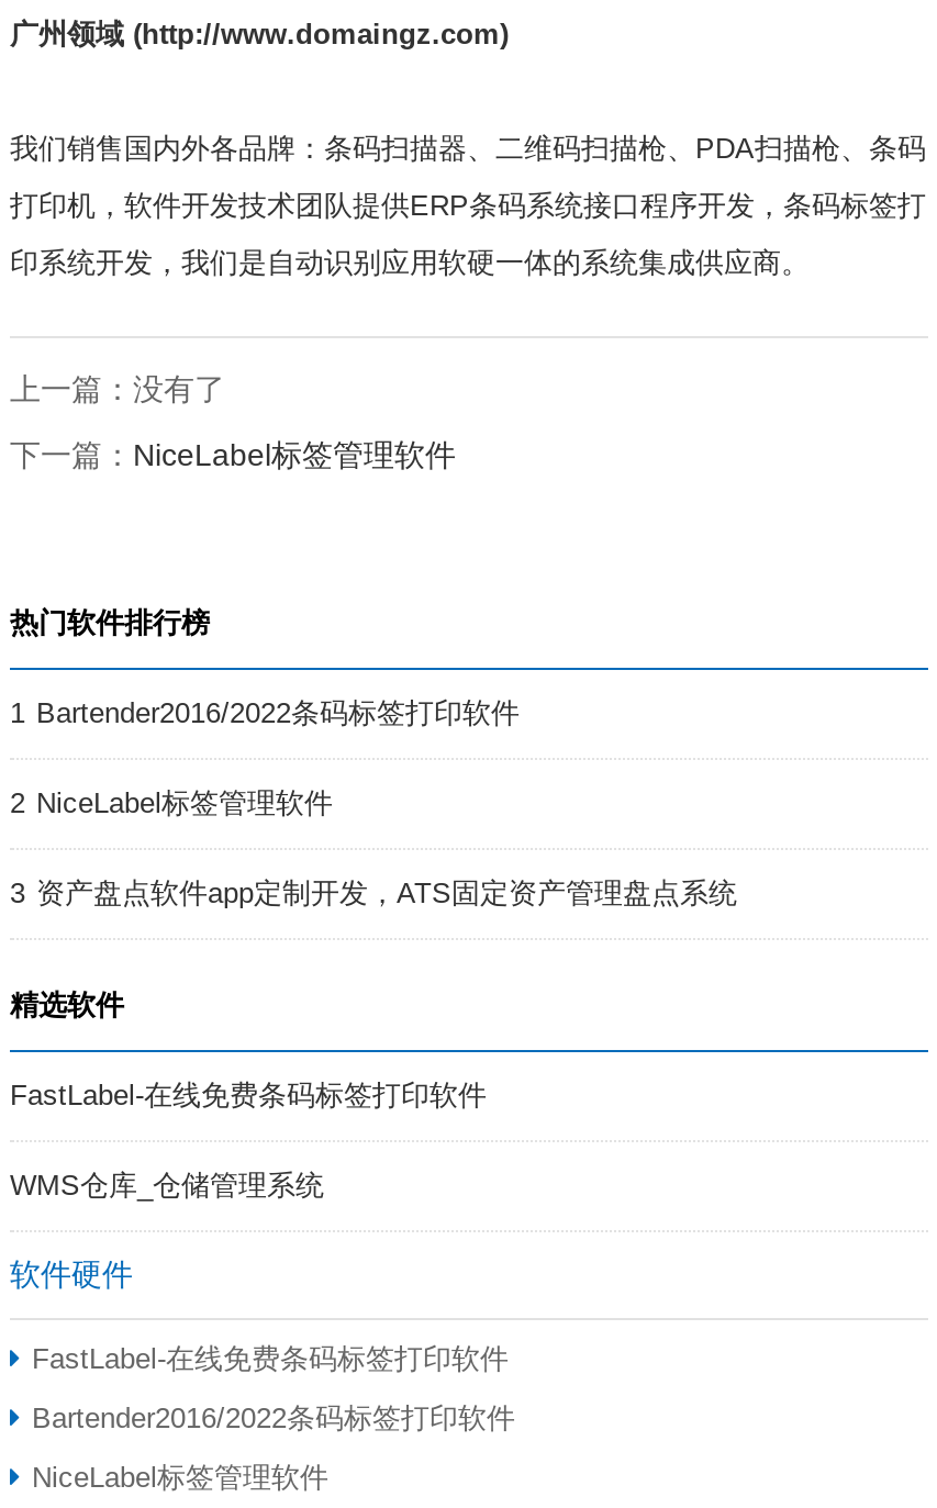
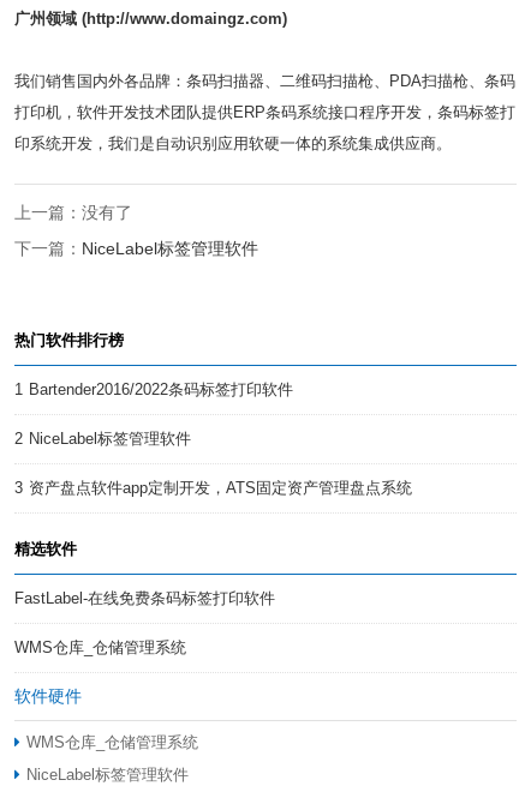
[32,1342,515,1434] FastLabel-在线免费条码标签打印软件 | Bartender2016/2022条码标签打印软件 -> [26,733,198,751] WMS仓库_仓储管理系统

